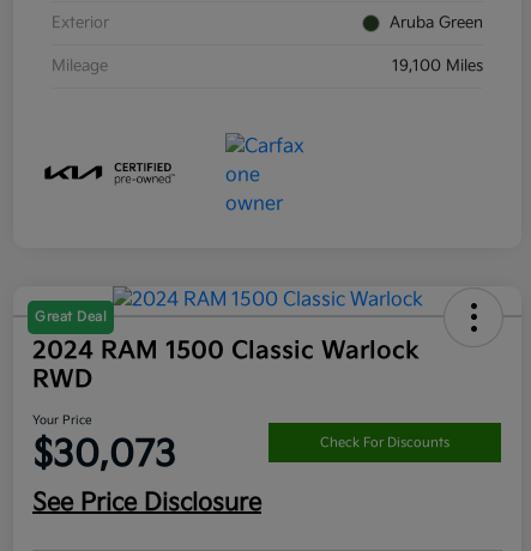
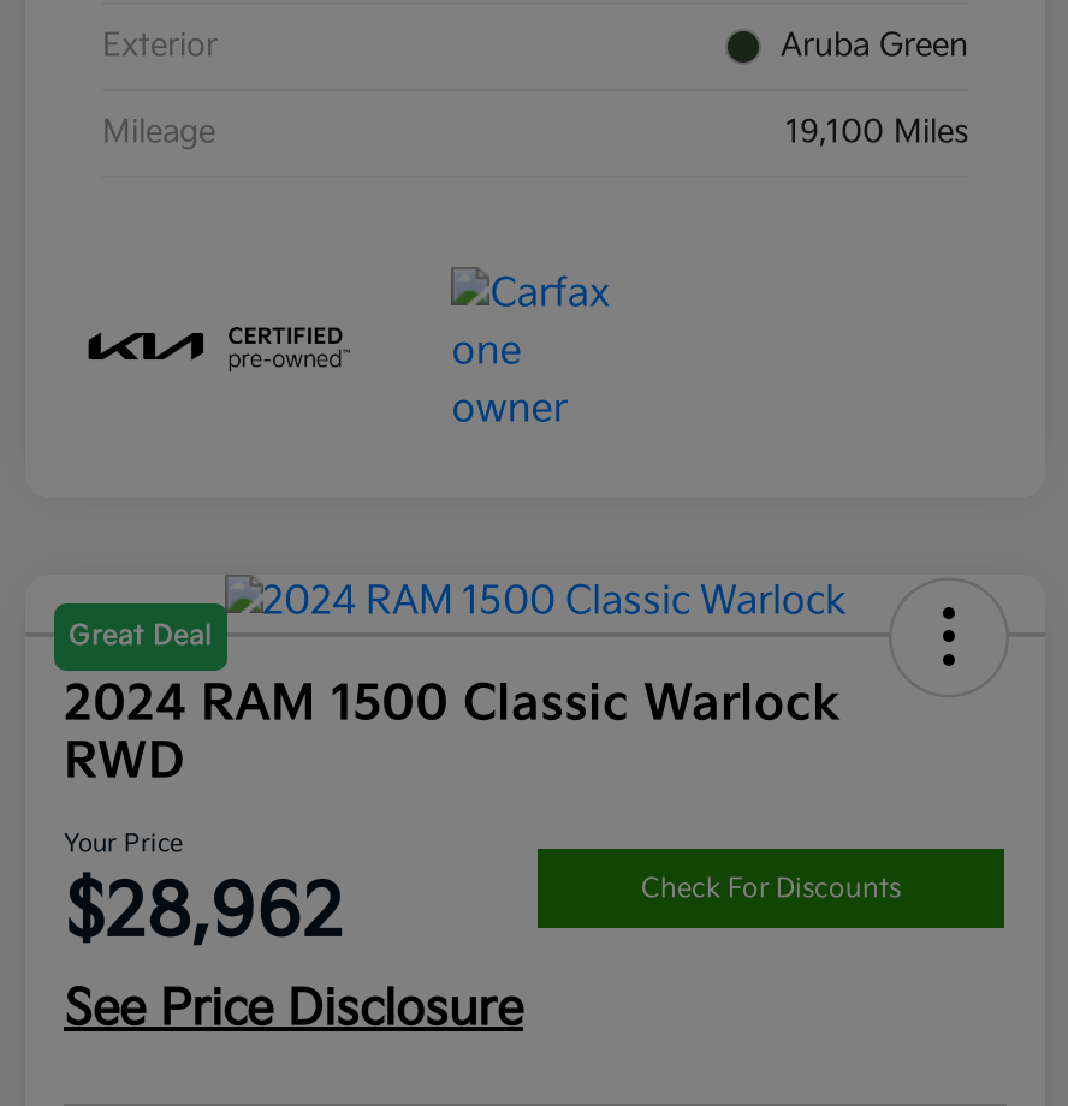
[32,433,176,476] $30,073 -> [64,870,343,956] $28,962

